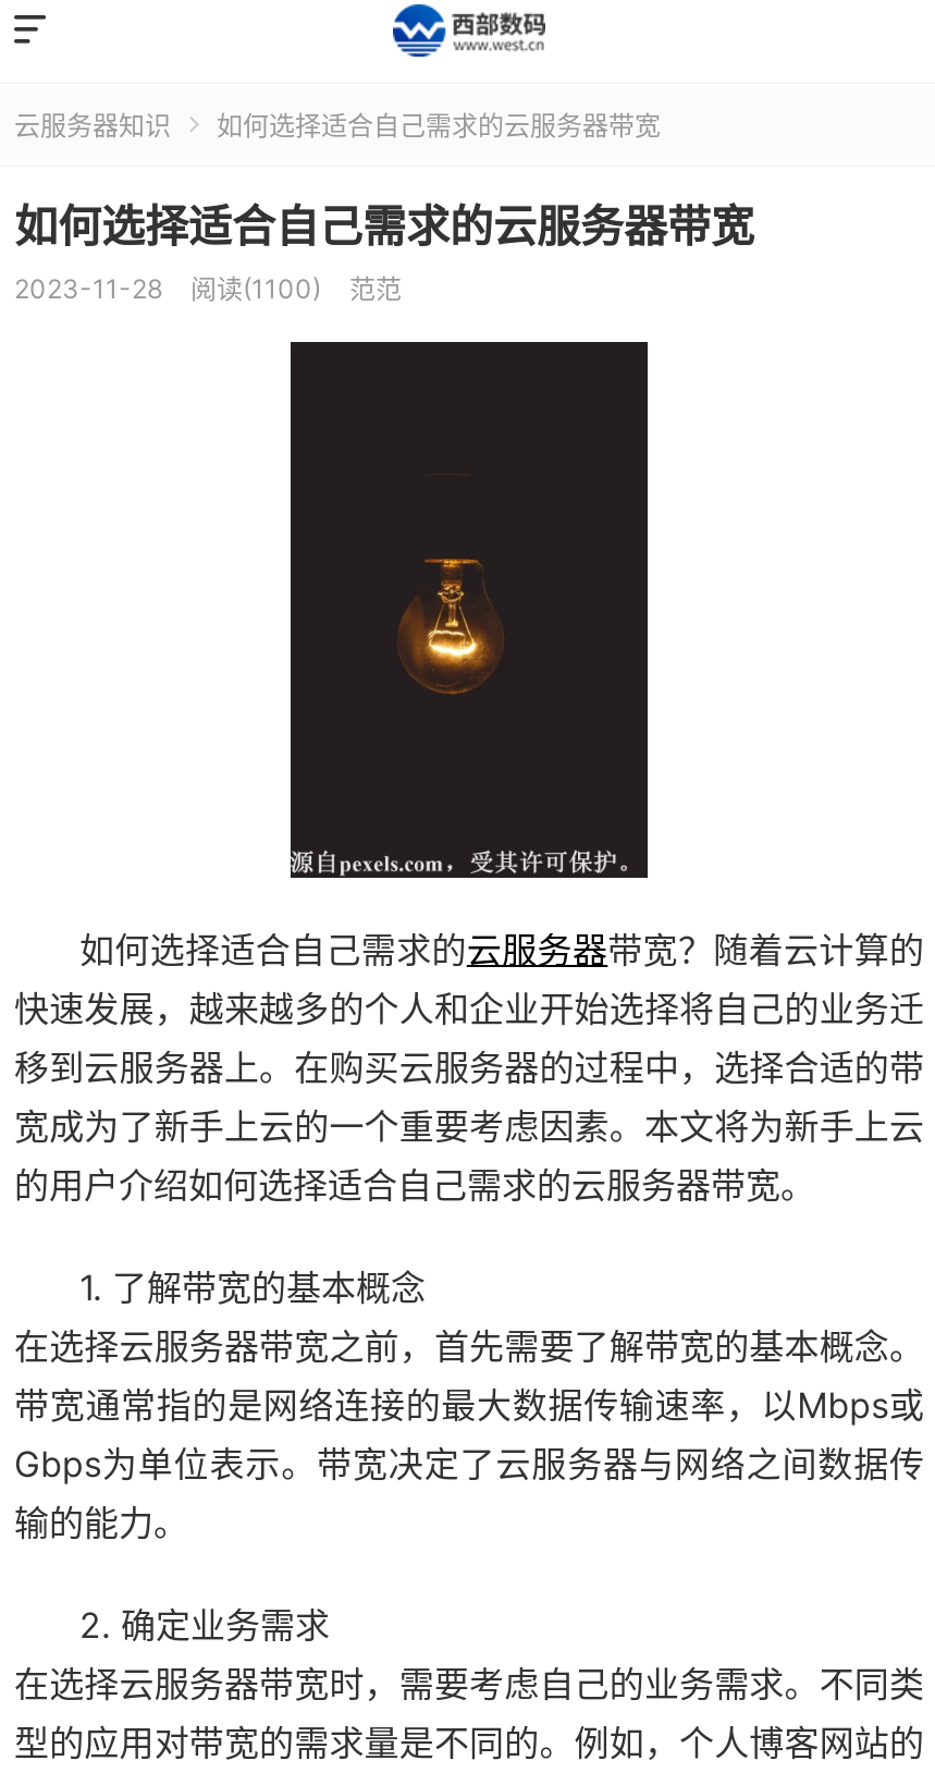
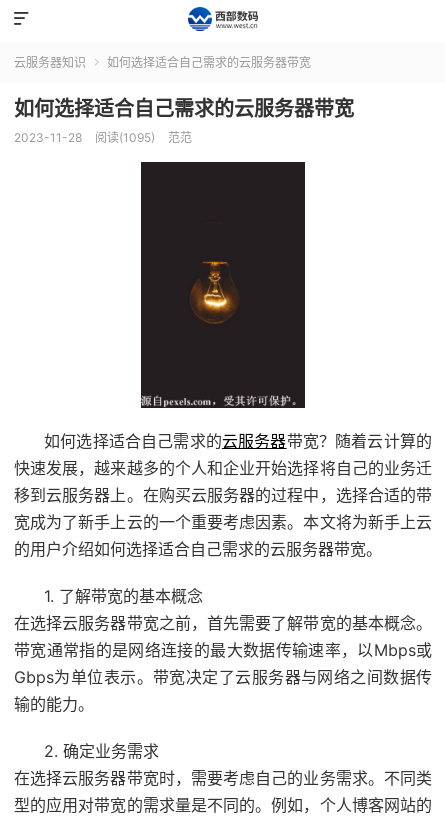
[190,272,321,305] 阅读(1100) -> [95,130,155,145] 阅读(1095)

